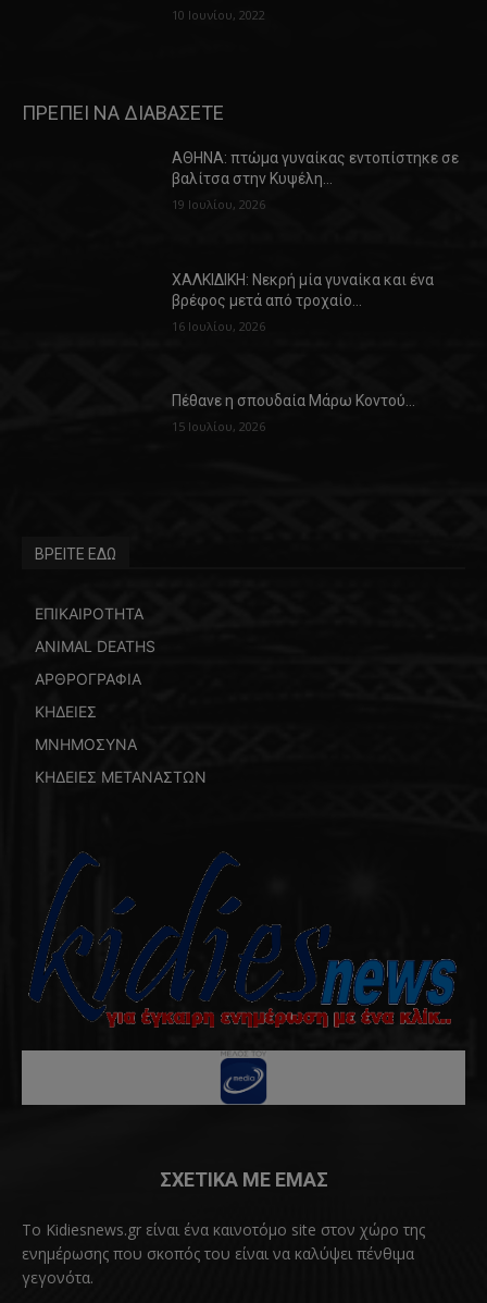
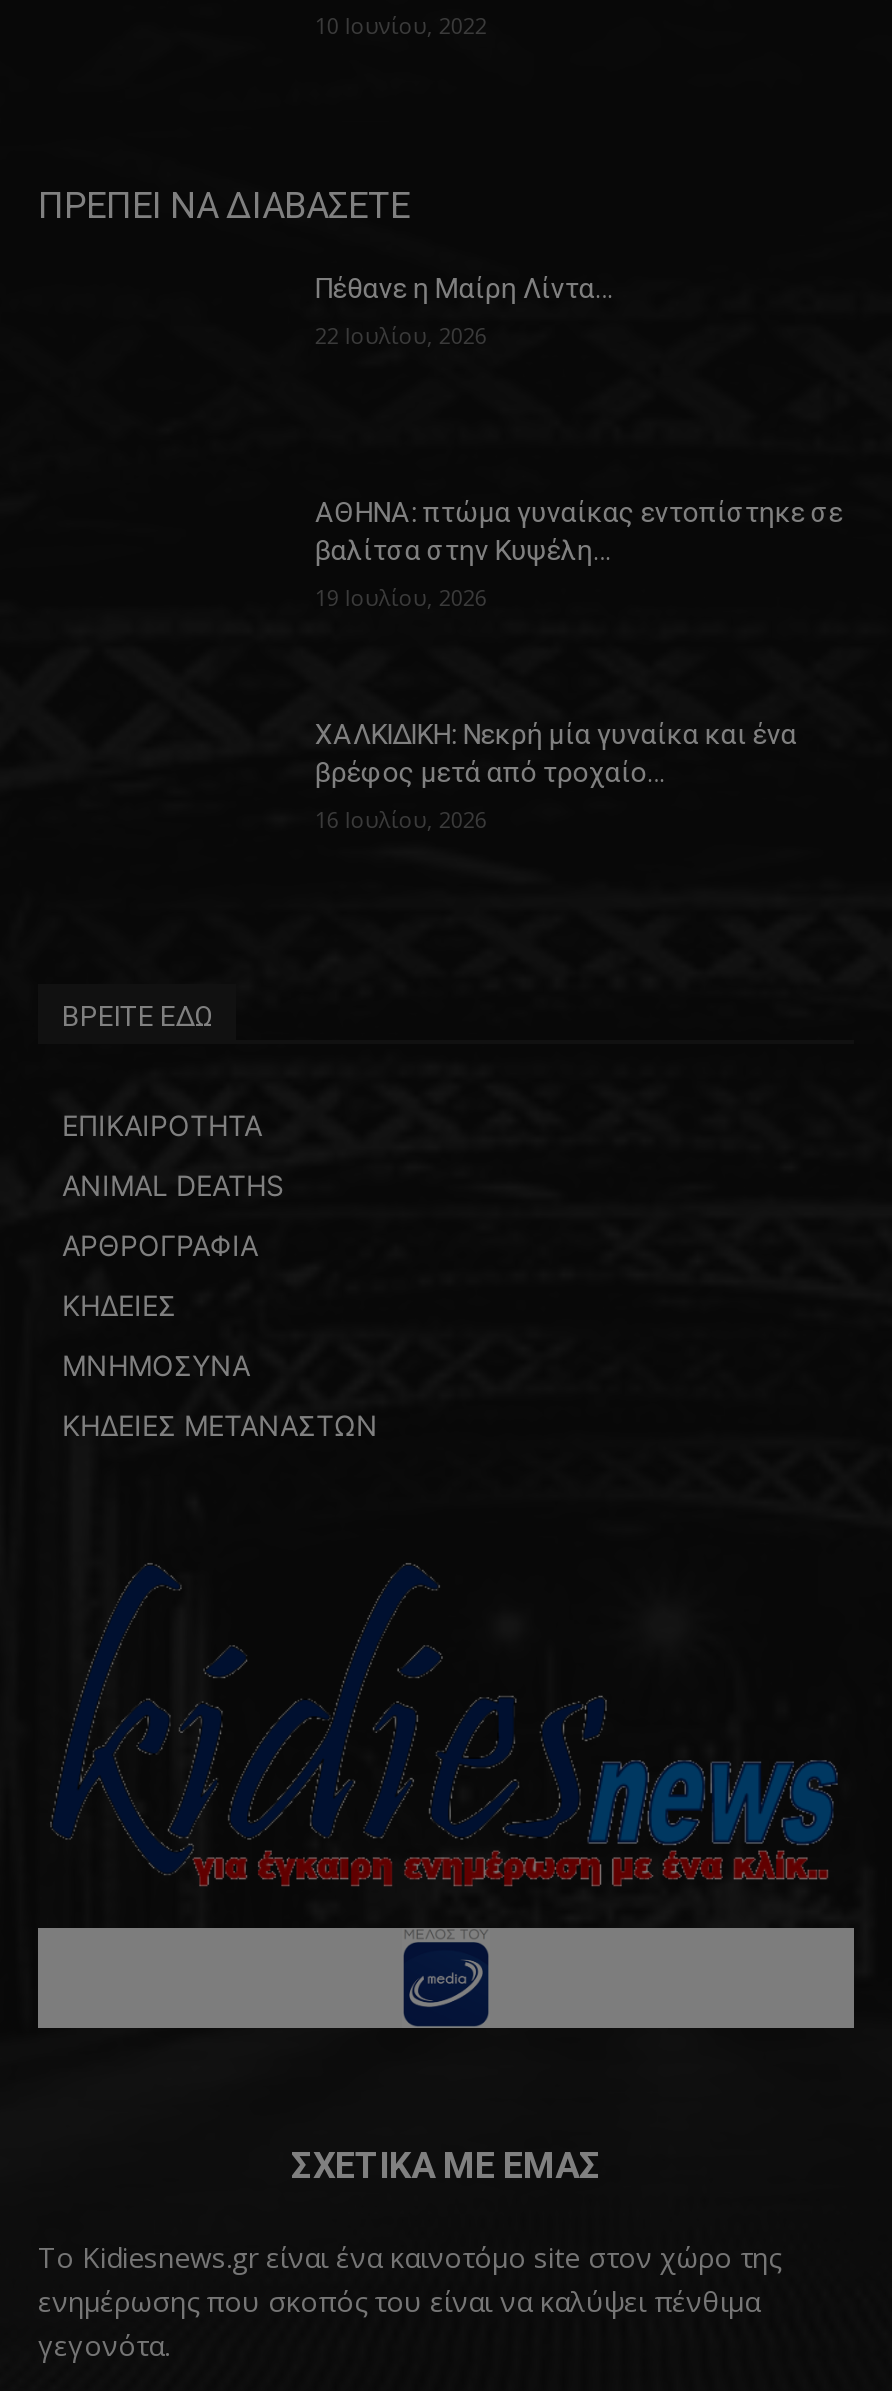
none -> [315,272,613,350] Πέθανε η Μαίρη Λίντα… | 22 Ιουλίου, 2026
moved [172,149,459,334] -> [315,495,843,834]: ΑΘΗΝΑ: πτώμα γυναίκας εντοπίστηκε σε | βαλίτσα στην Κυψέλη… | 19 Ιουλίου, 2026 | ΧΑΛΚΙΔΙΚΗ: Νεκρή μία γυναίκα και ένα | βρέφος μετά από τροχαίο… | 16 Ιουλίου, 2026
[172,392,416,435] Πέθανε η σπουδαία Μάρω Κοντού… | 15 Ιουλίου, 2026 -> none

